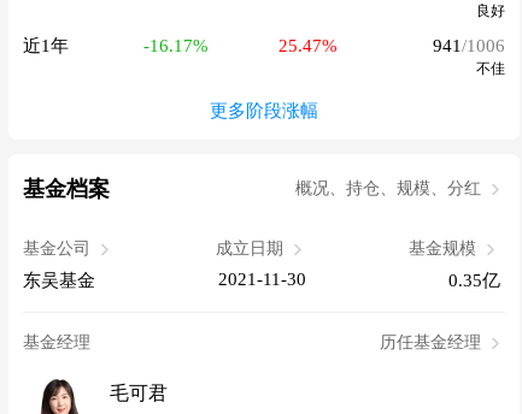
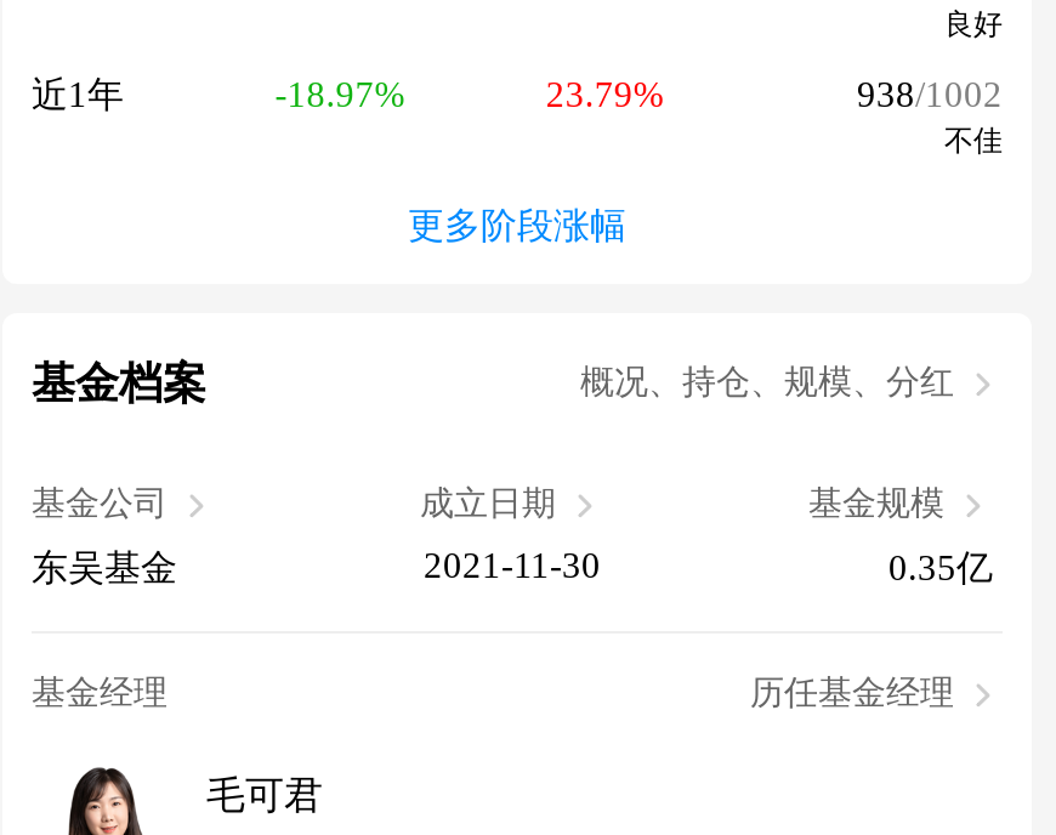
[144,37,209,56] -16.17% -> [275,74,406,113] -18.97%
[278,37,337,56] 25.47% -> [546,74,665,113] 23.79%
[433,37,505,56] 941/1006 -> [857,74,1003,113] 938/1002

